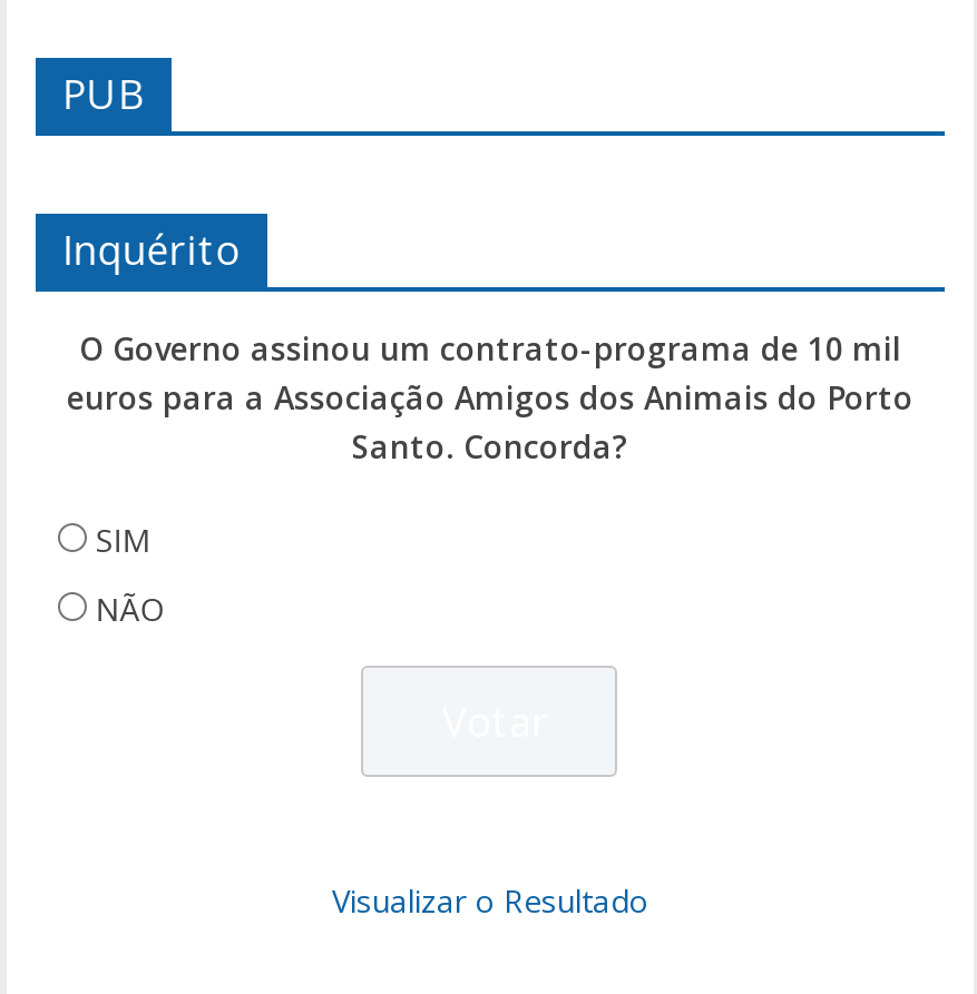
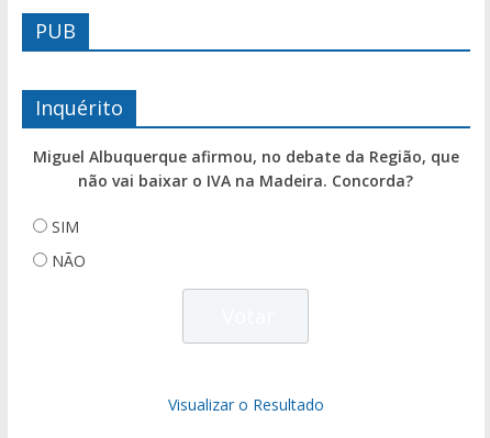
[67,328,914,468] O Governo assinou um contrato-programa de 10 mil | euros para a Associação Amigos dos Animais do Porto | Santo. Concorda? -> [33,146,459,191] Miguel Albuquerque afirmou, no debate da Região, que | não vai baixar o IVA na Madeira. Concorda?

